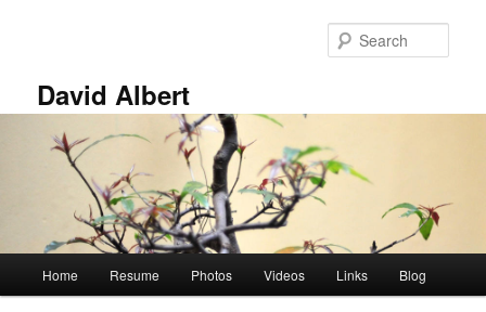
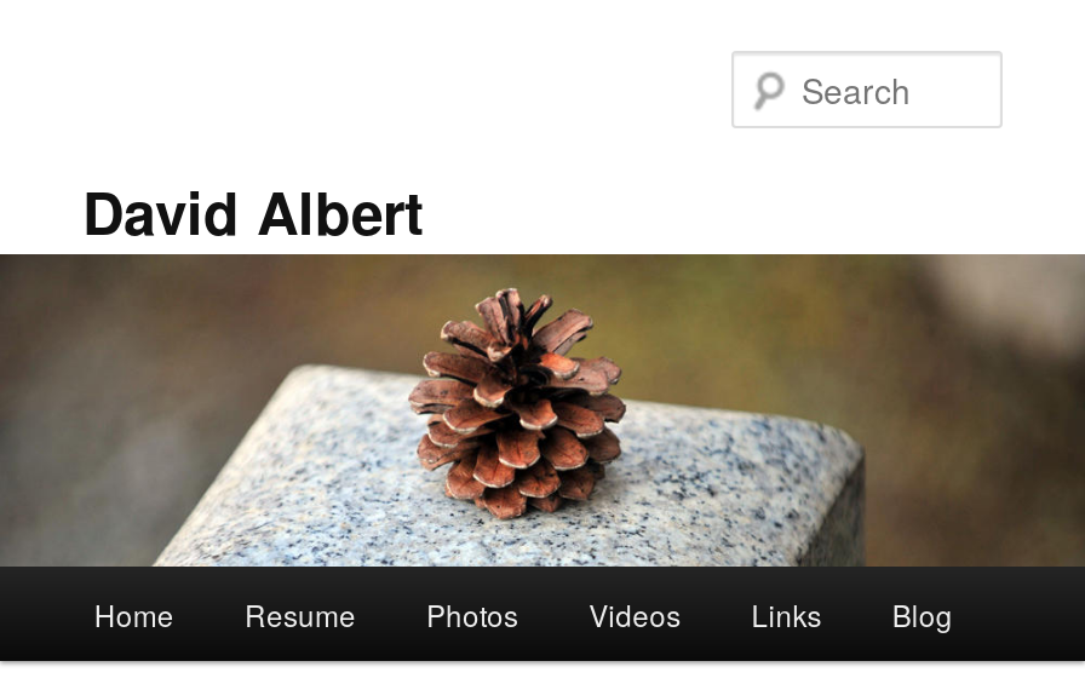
[3,114,483,255] [image] -> [7,252,1078,569] [image]

